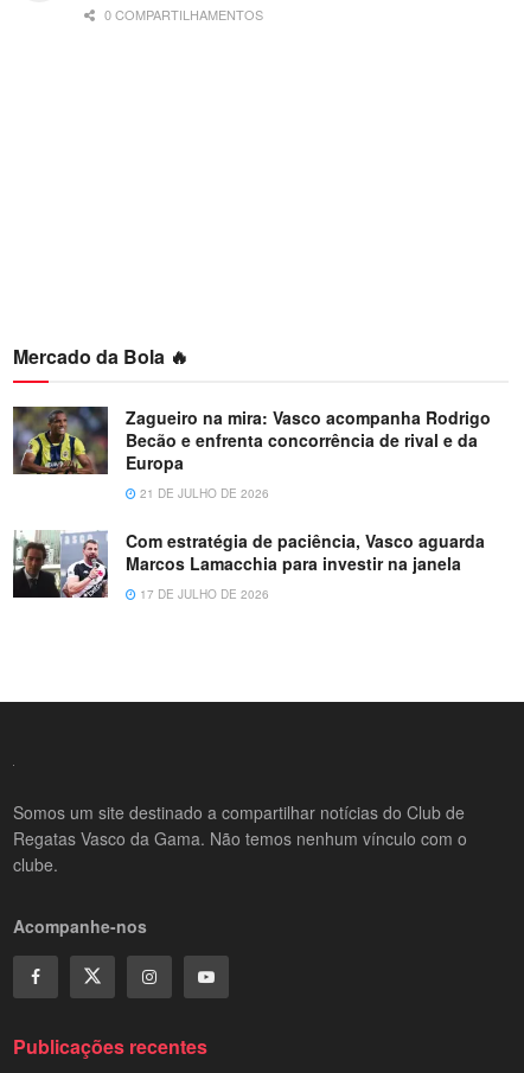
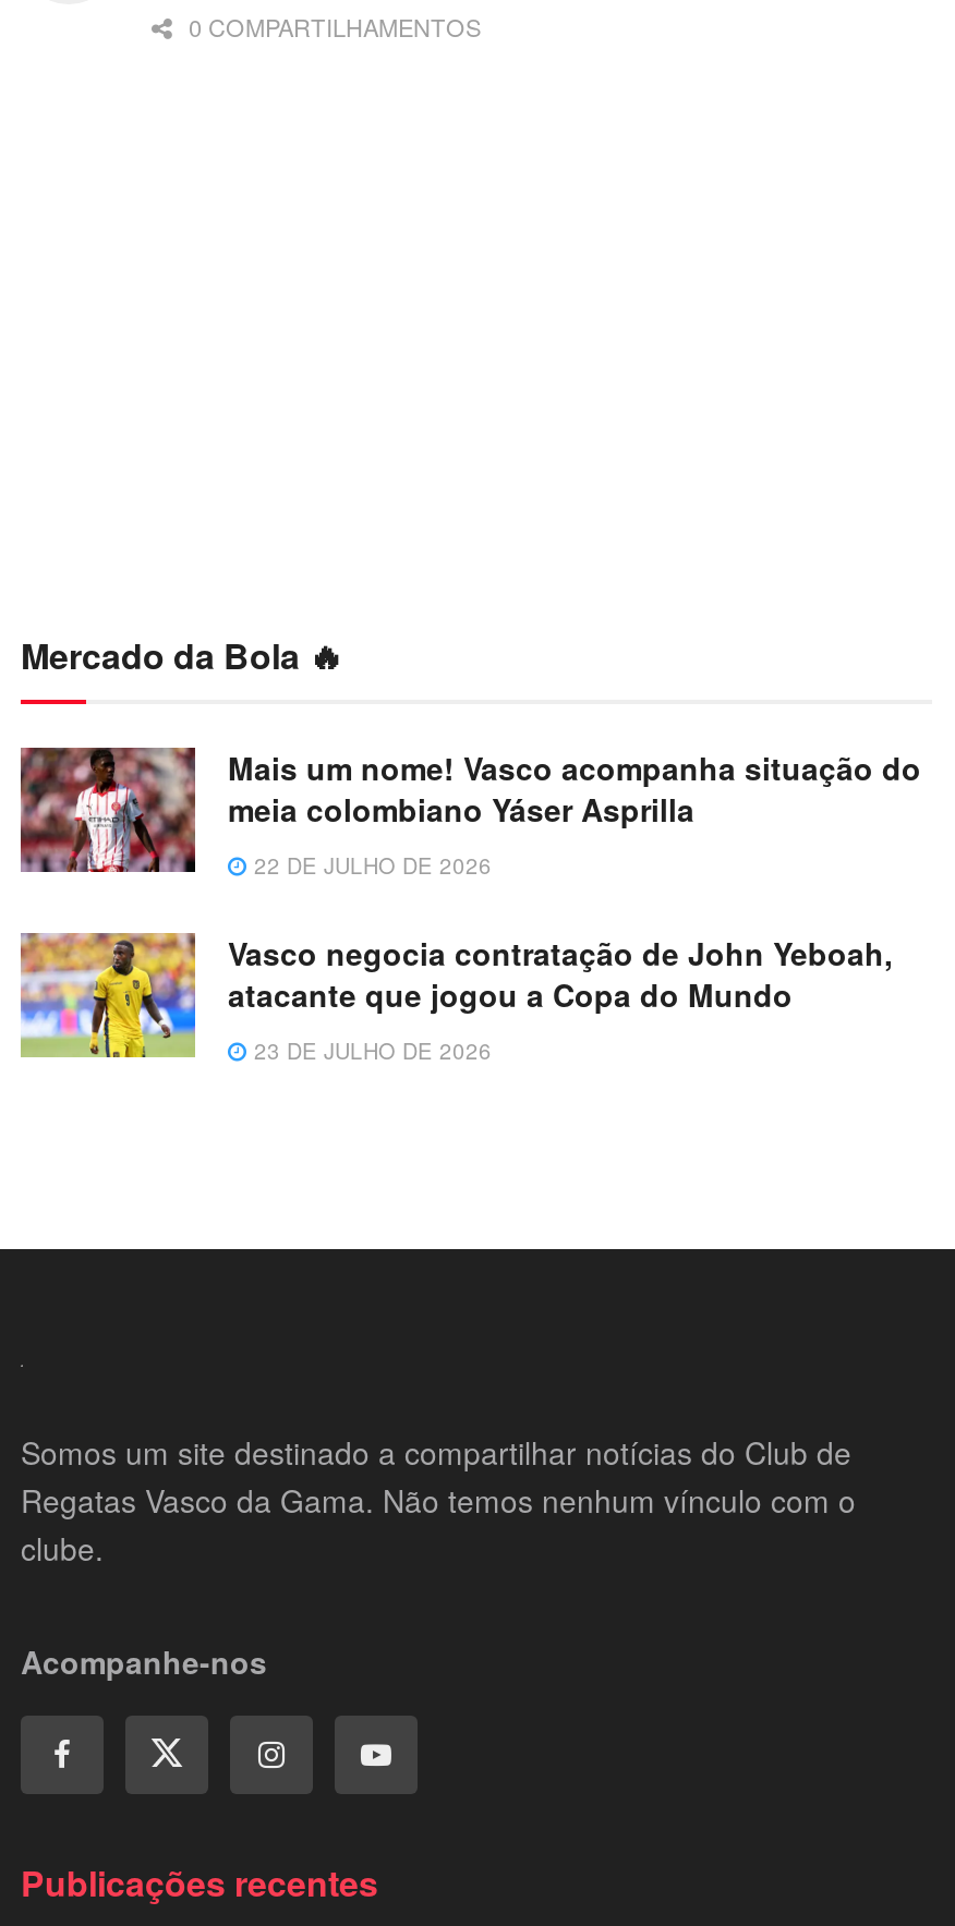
[13,405,491,502] [image] | Zagueiro na mira: Vasco acompanha Rodrigo | Becão e enfrenta concorrência de rival e da | Europa | 21 DE JULHO DE 2026 -> [21,746,921,881] [image] | Mais um nome! Vasco acompanha situação do | meia colombiano Yáser Asprilla | 22 DE JULHO DE 2026
[12,529,485,602] [image] | Com estratégia de paciência, Vasco aguarda | Marcos Lamacchia para investir na janela | 17 DE JULHO DE 2026 -> [19,931,893,1066] [image] | Vasco negocia contratação de John Yeboah, | atacante que jogou a Copa do Mundo | 23 DE JULHO DE 2026

